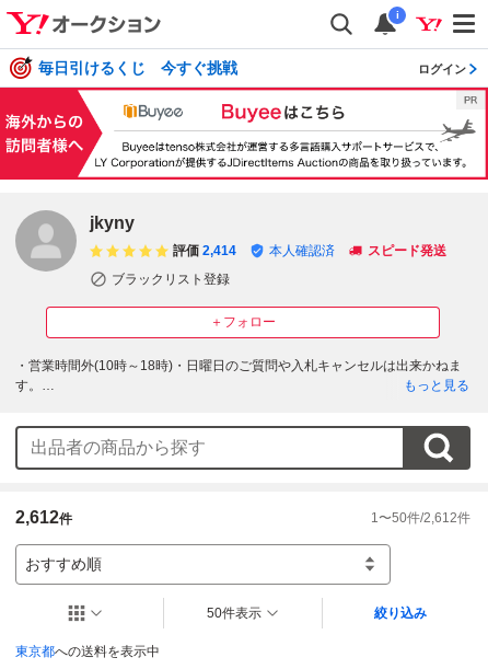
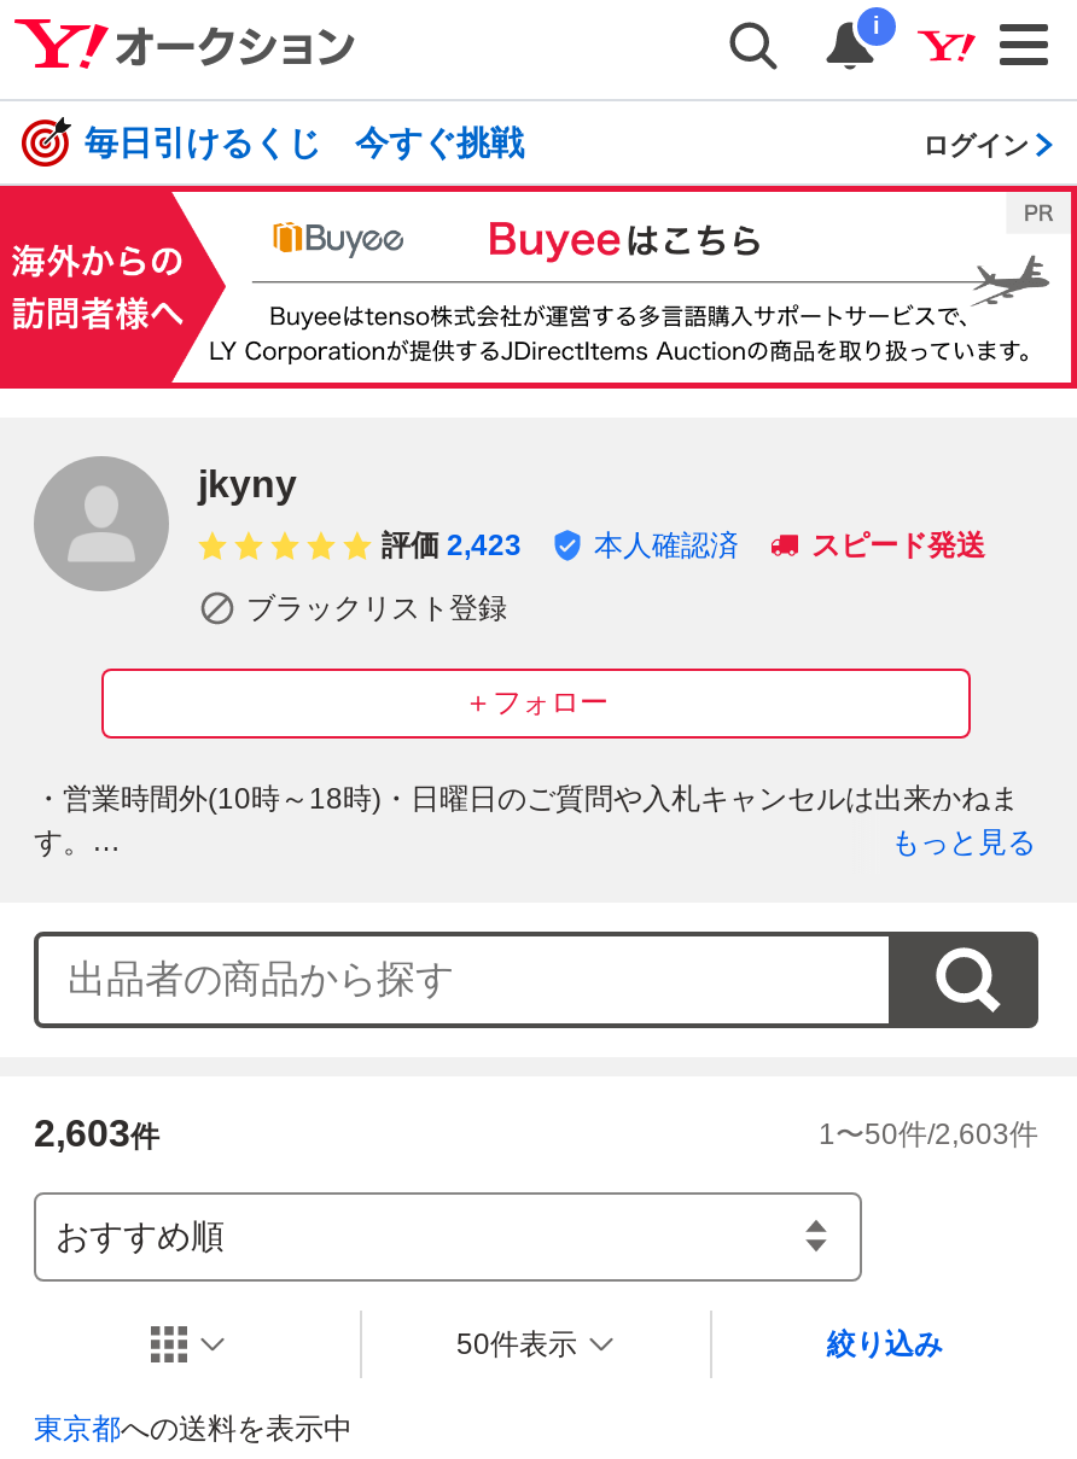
[173,243,236,258] 評価 2,414 -> [382,528,522,561] 評価 2,423
[15,508,72,526] 2,612件 -> [34,1112,159,1153] 2,603件
[371,510,470,525] 1〜50件/2,612件 -> [819,1117,1038,1150] 1〜50件/2,603件

